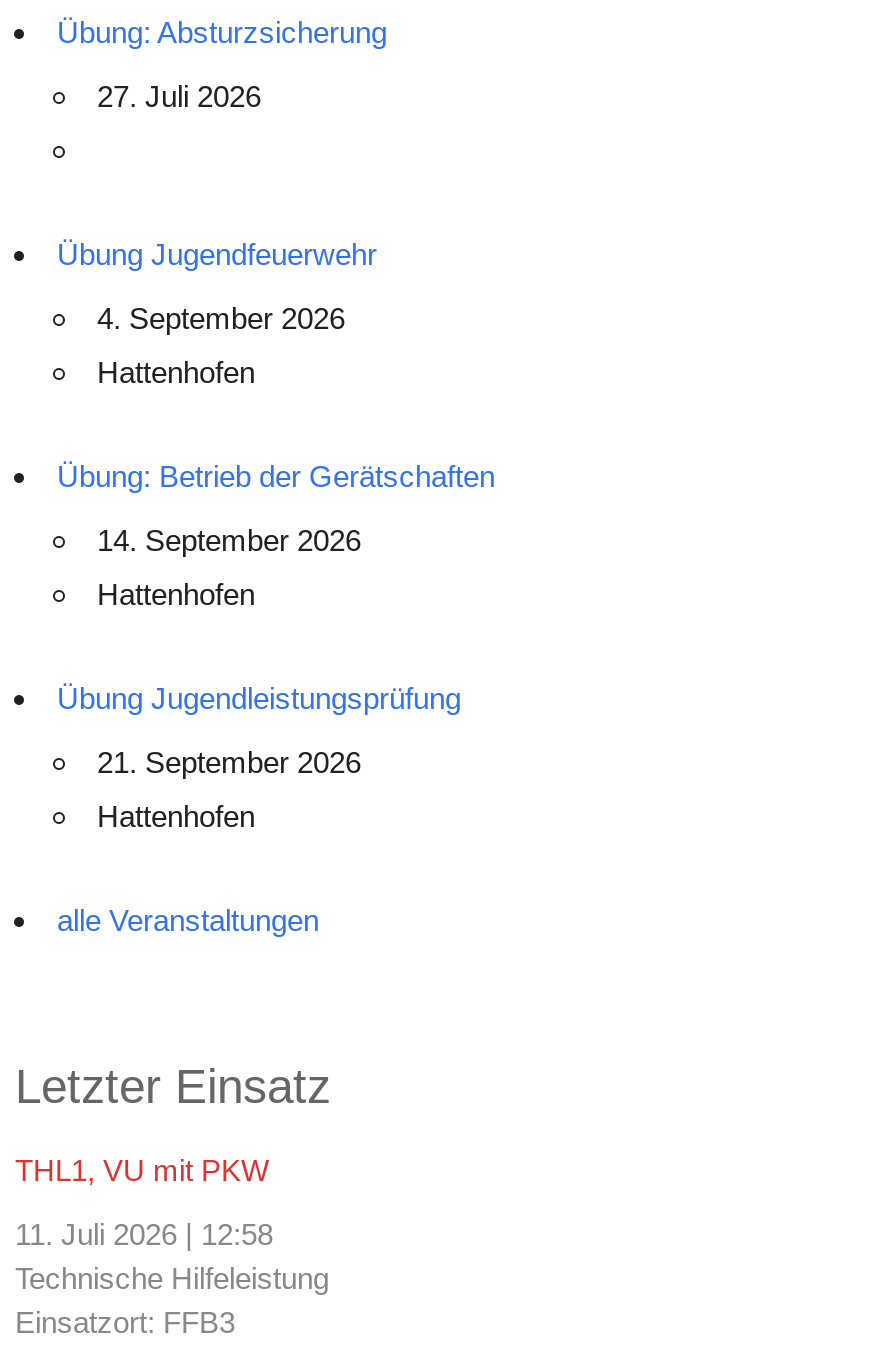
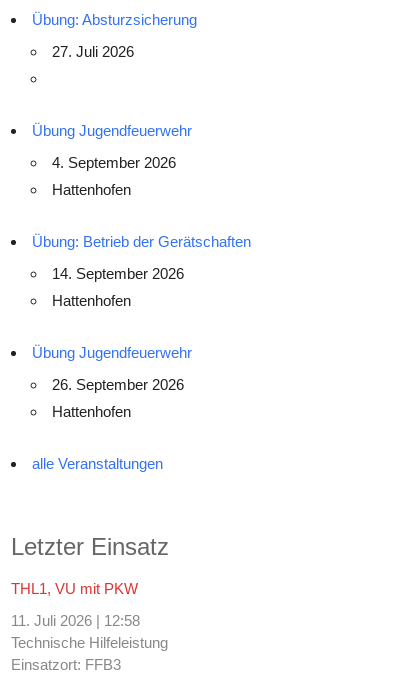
[57,681,461,715] Übung Jugendleistungsprüfung -> [32,344,192,361] Übung Jugendfeuerwehr
[97,745,361,779] 21. September 2026 -> [52,376,184,393] 26. September 2026

